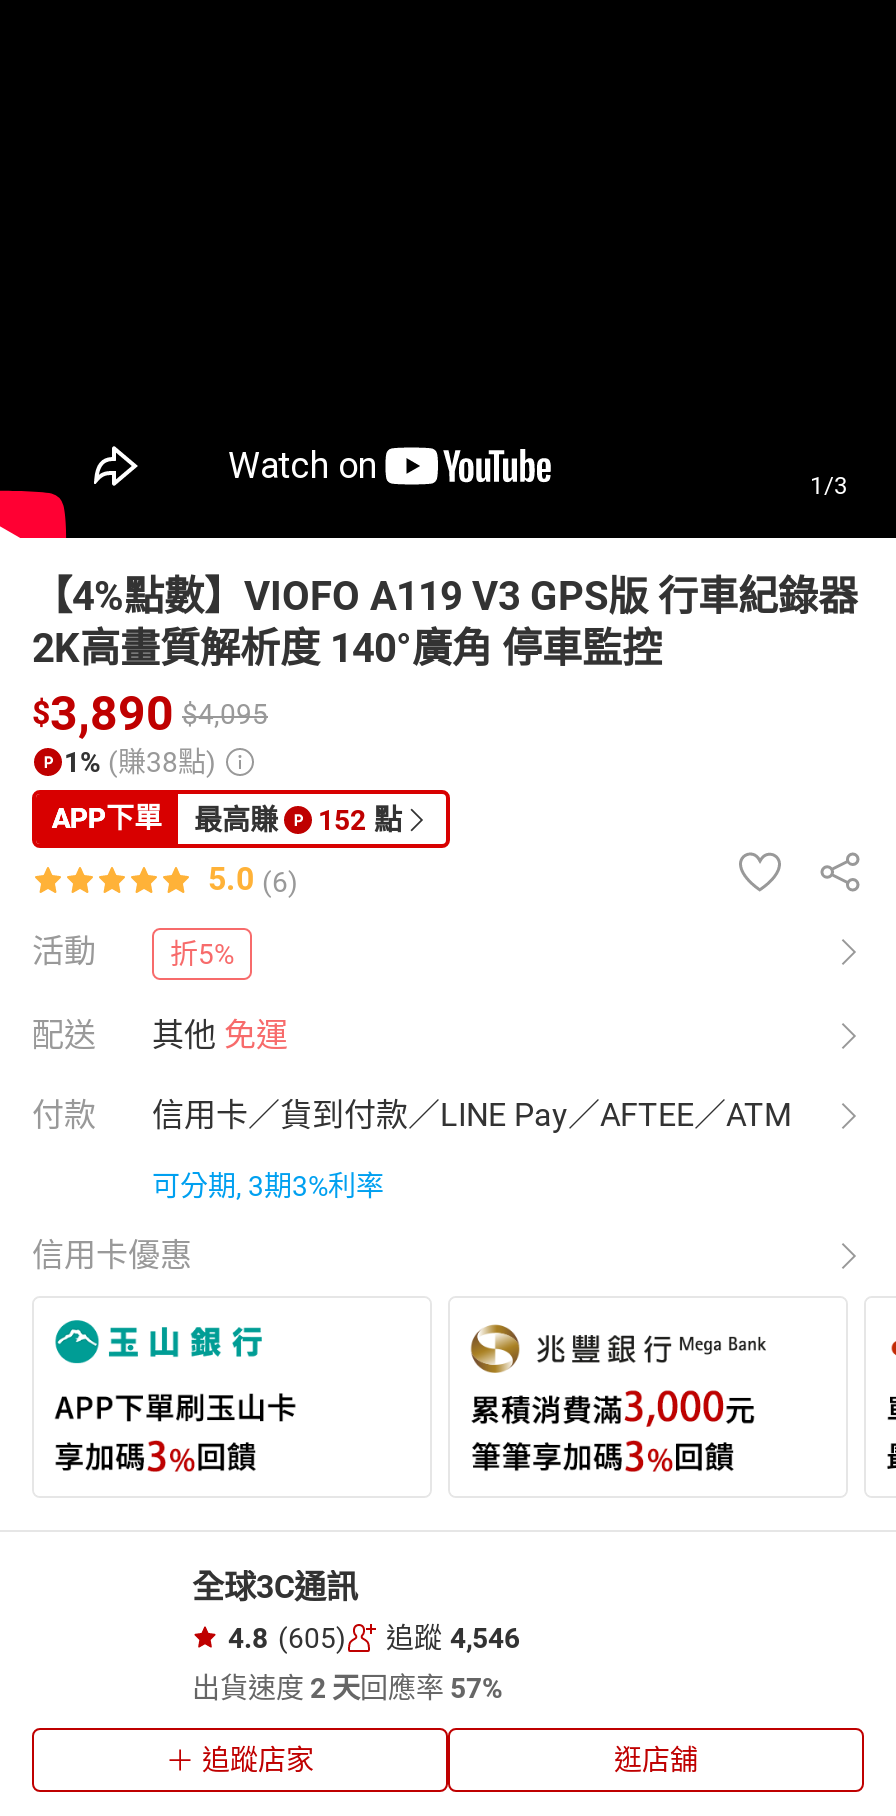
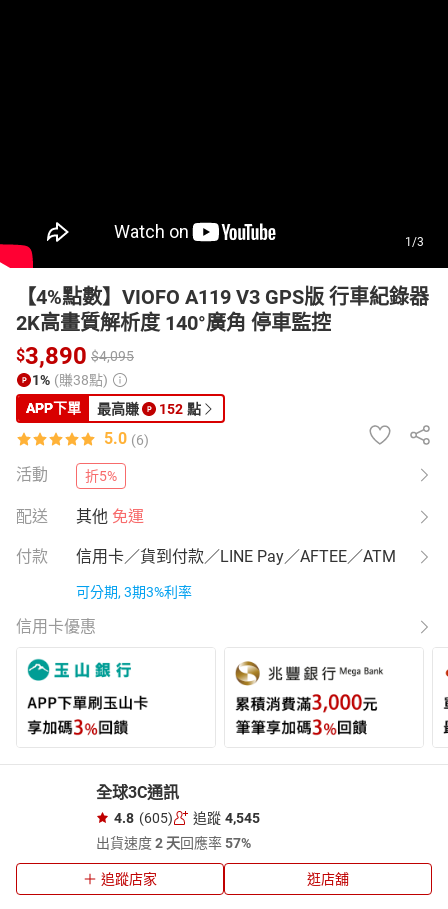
[228,1622,520,1654] 4.8 (605) 追蹤 4,546 -> [114,810,260,826] 4.8 (605) 追蹤 4,545

